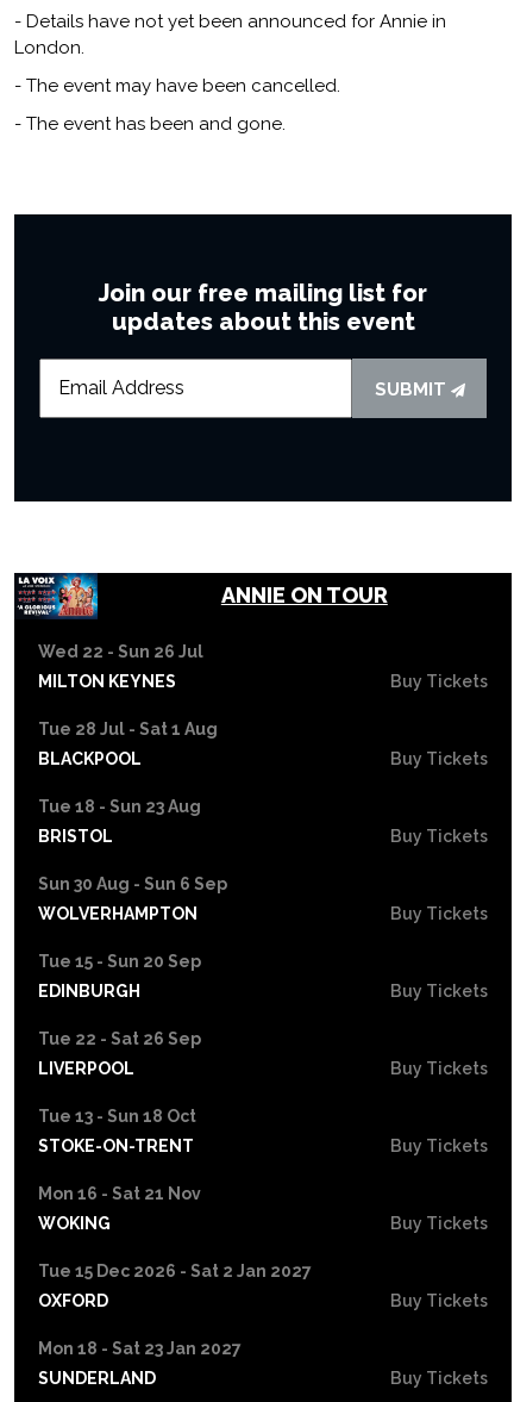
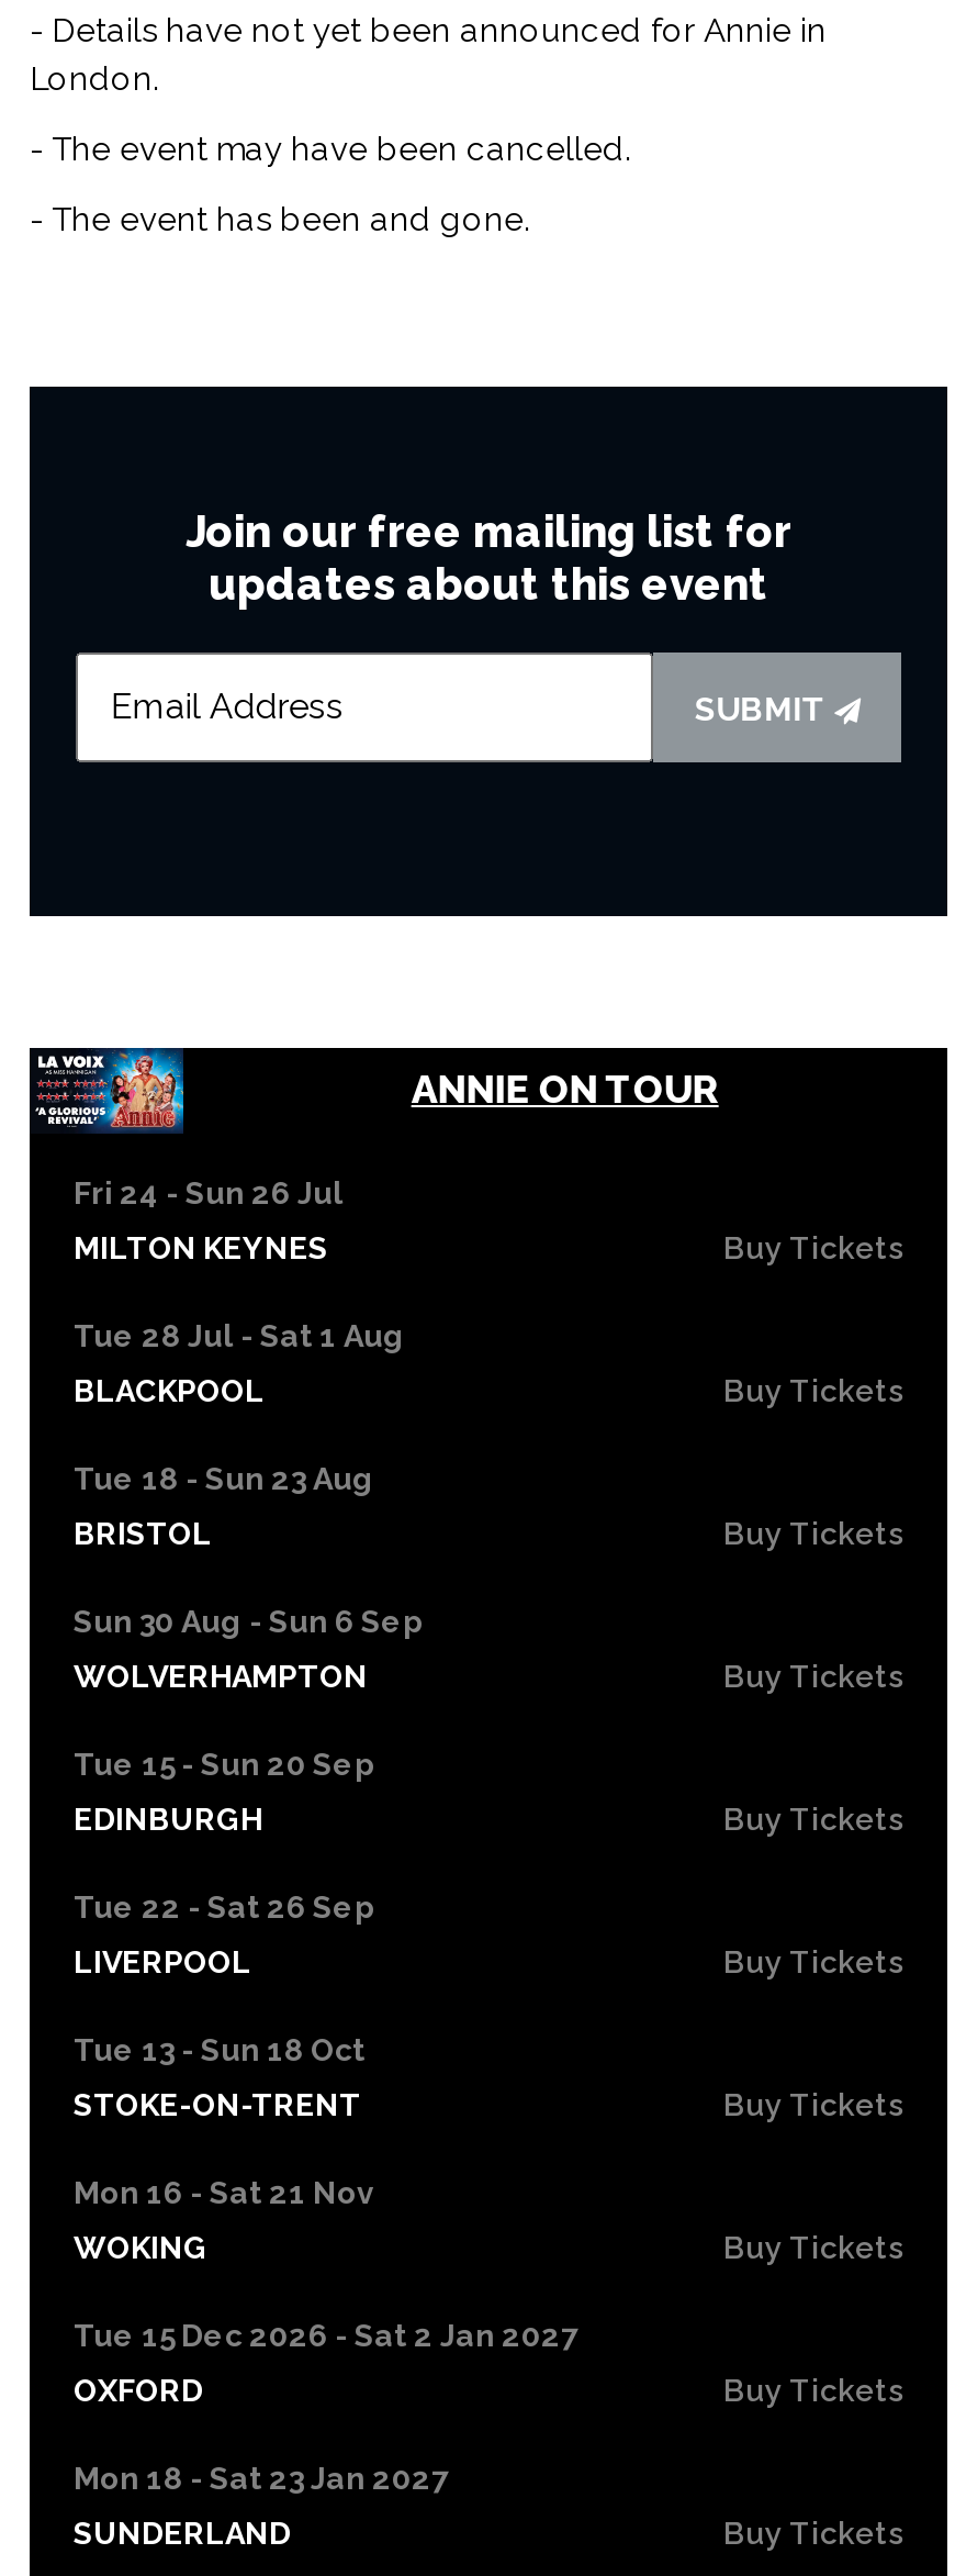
[38,642,203,661] Wed 22 - Sun 26 Jul -> [74,1175,344,1210] Fri 24 - Sun 26 Jul

